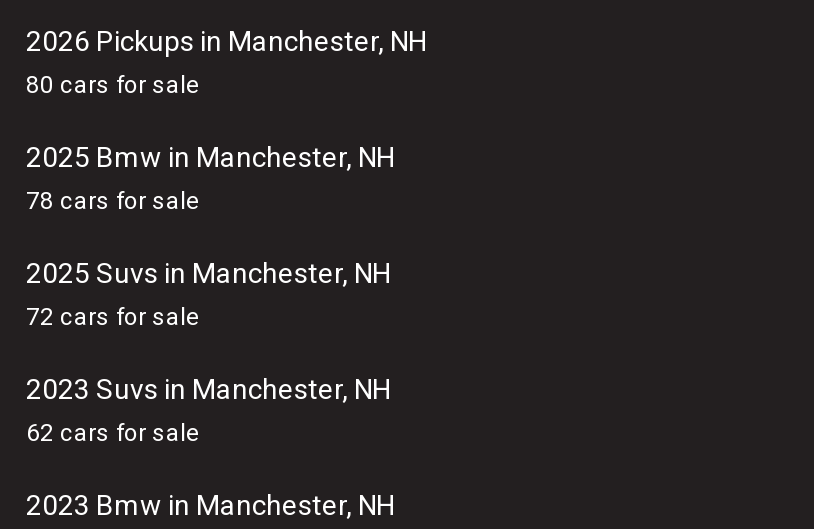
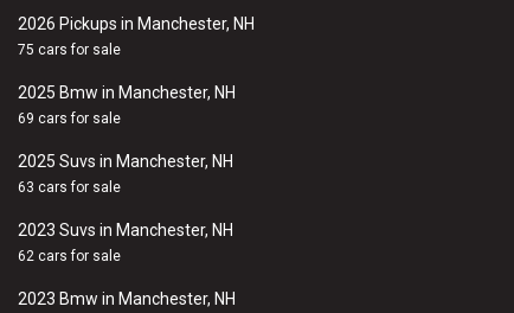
[26,71,200,99] 80 cars for sale -> [18,41,121,58] 75 cars for sale
[26,187,200,215] 78 cars for sale -> [18,110,121,127] 69 cars for sale
[26,303,200,331] 72 cars for sale -> [18,179,121,196] 63 cars for sale

